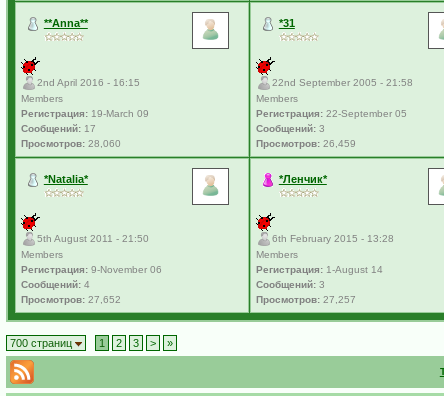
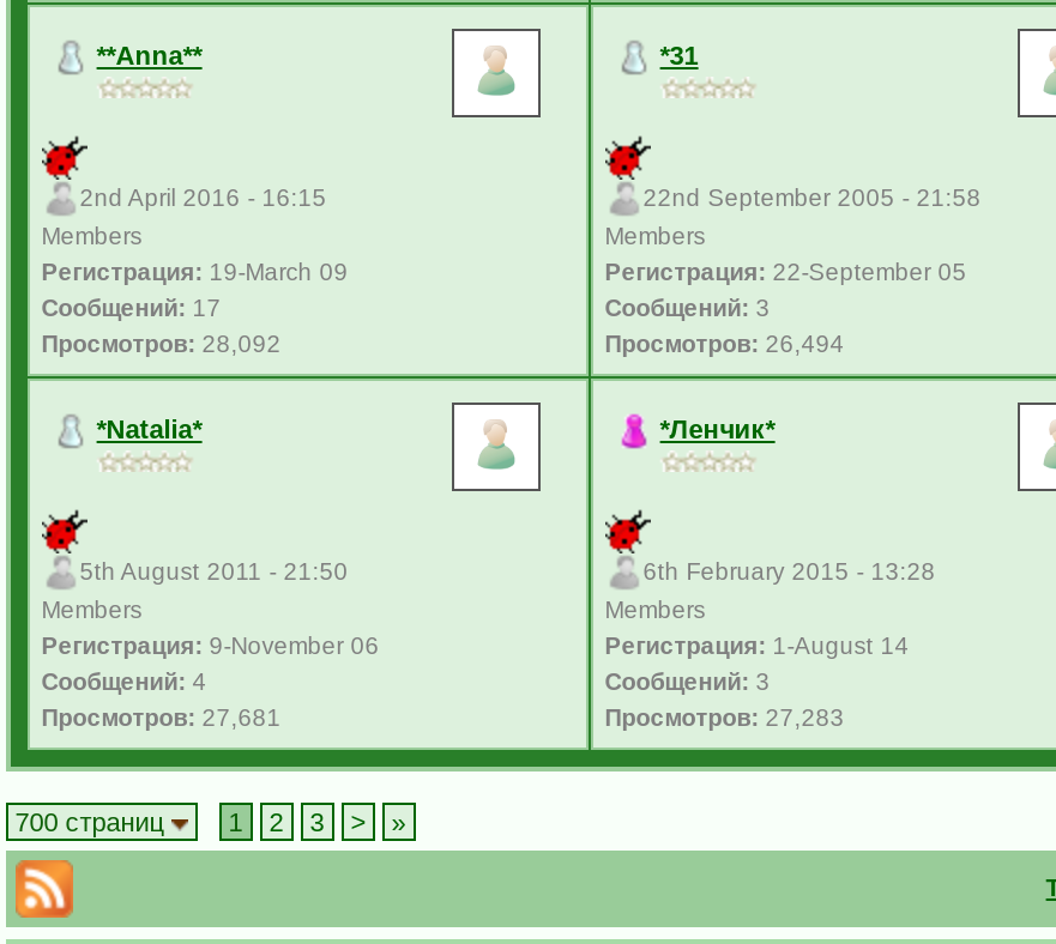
[21,138,121,149] Просмотров: 28,060 -> [41,332,281,358] Просмотров: 28,092
[256,138,356,149] Просмотров: 26,459 -> [605,332,845,358] Просмотров: 26,494
[21,294,121,305] Просмотров: 27,652 -> [41,705,281,732] Просмотров: 27,681
[256,294,356,305] Просмотров: 27,257 -> [605,705,845,732] Просмотров: 27,283

